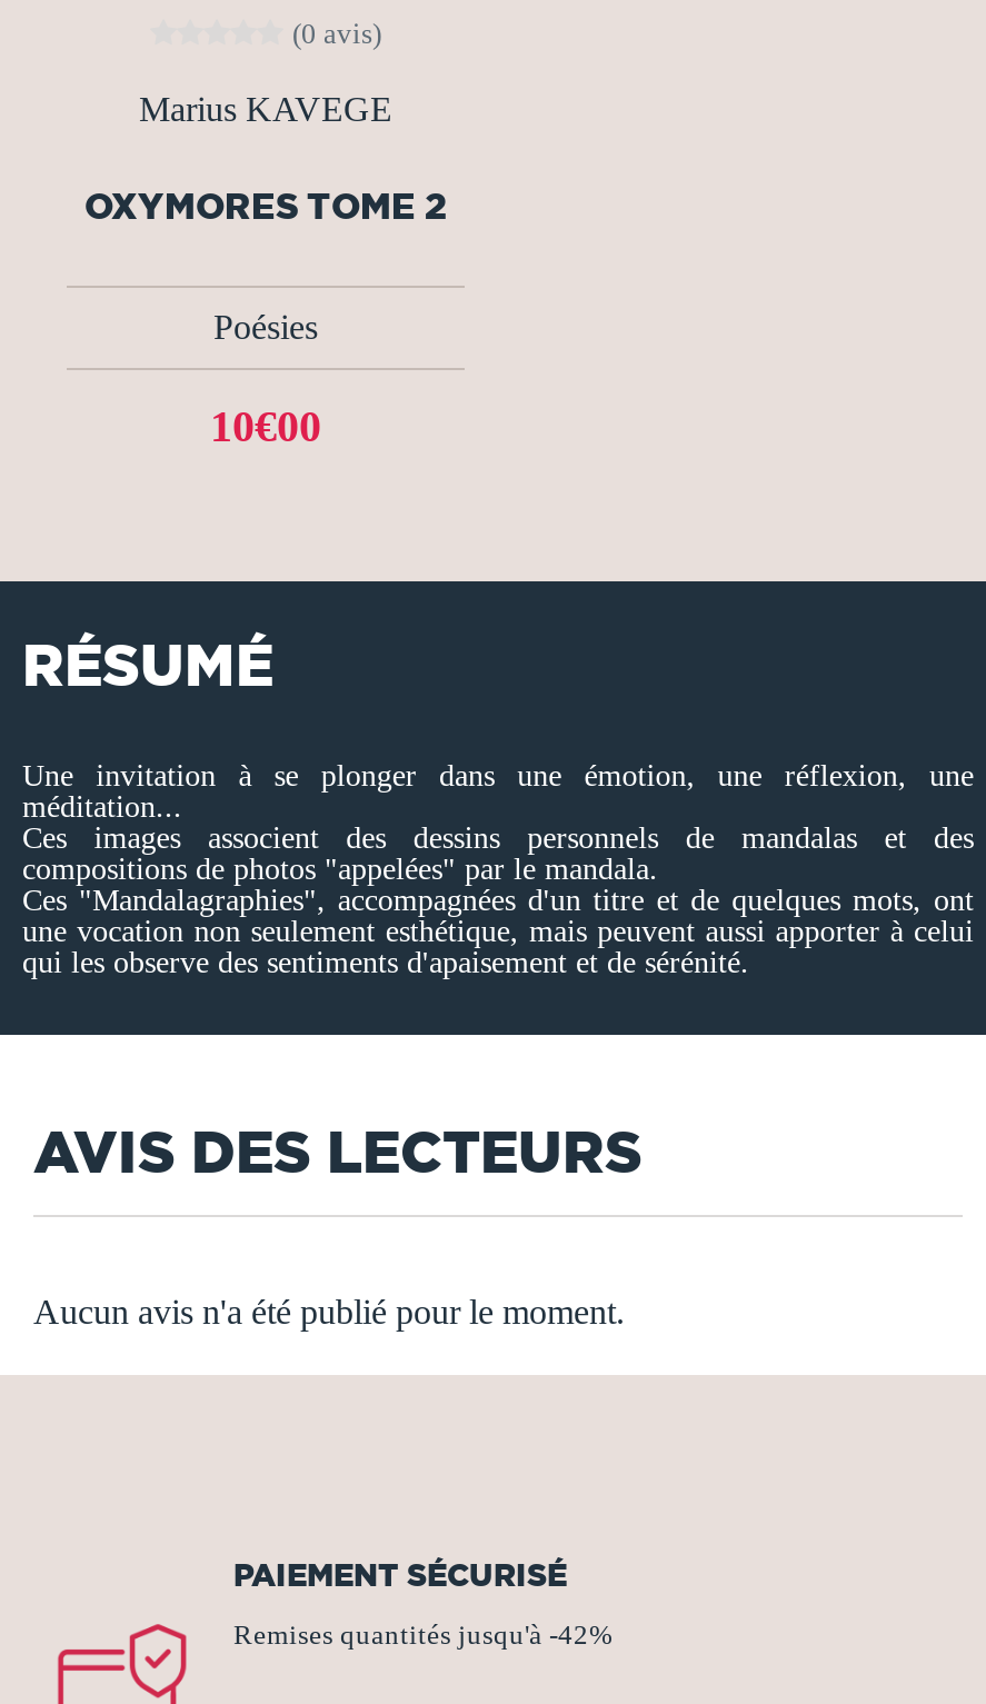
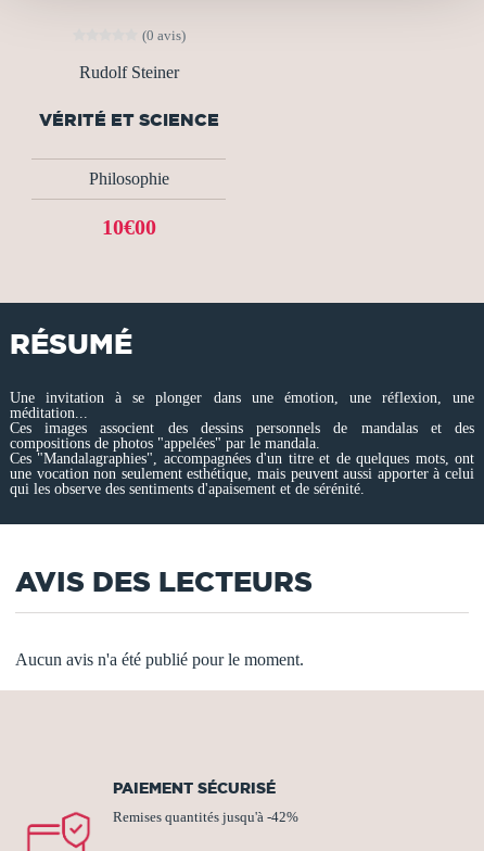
[139,91,392,129] Marius KAVEGE -> [79,63,179,82] Rudolf Steiner
[84,185,447,225] OXYMORES TOME 2 -> [39,110,219,129] VÉRITÉ ET SCIENCE
[213,308,318,346] Poésies -> [88,169,169,188] Philosophie

